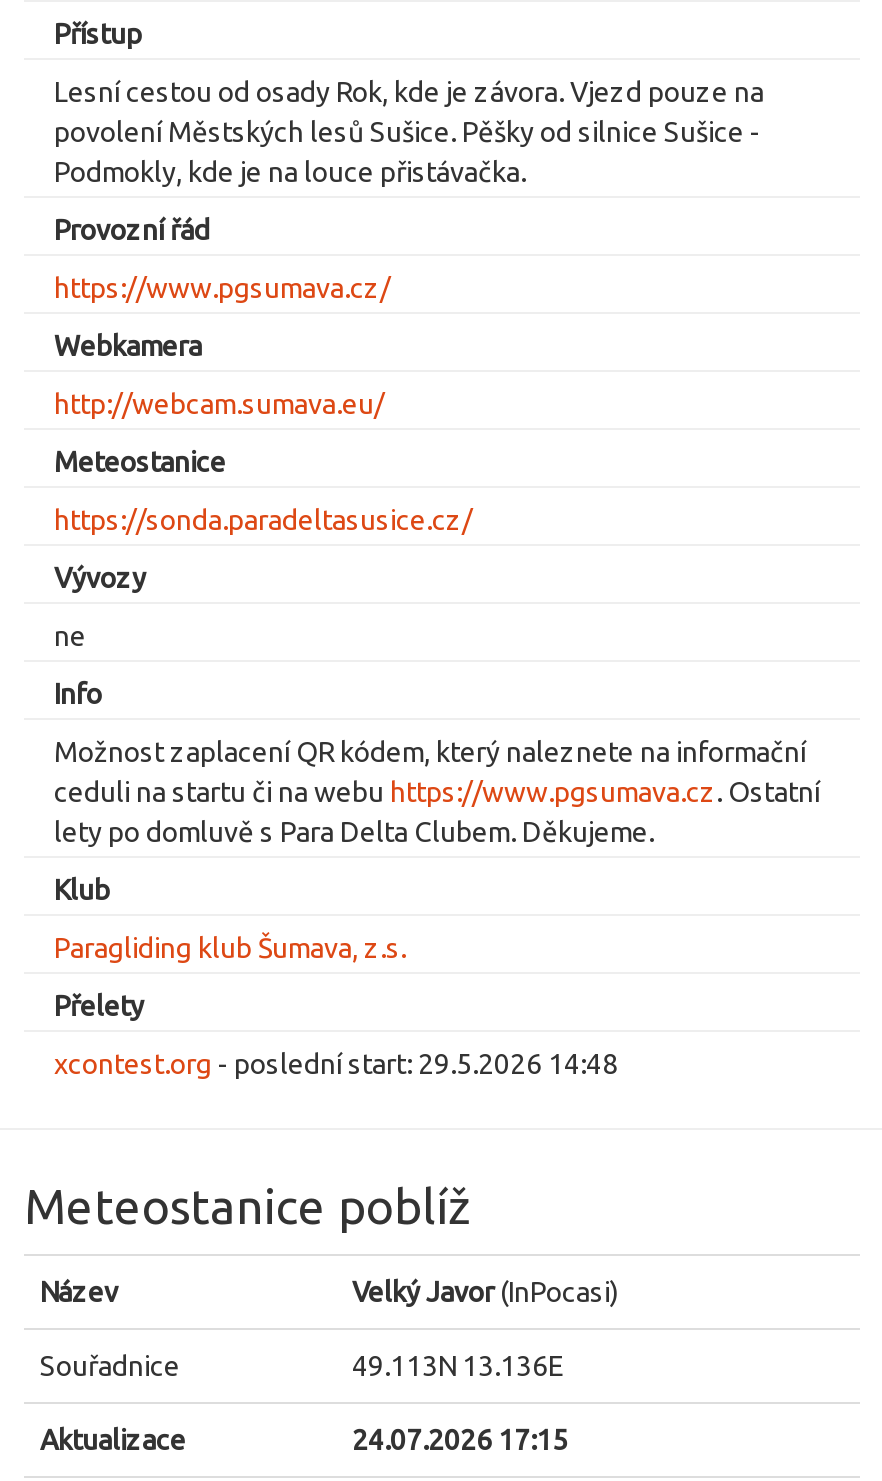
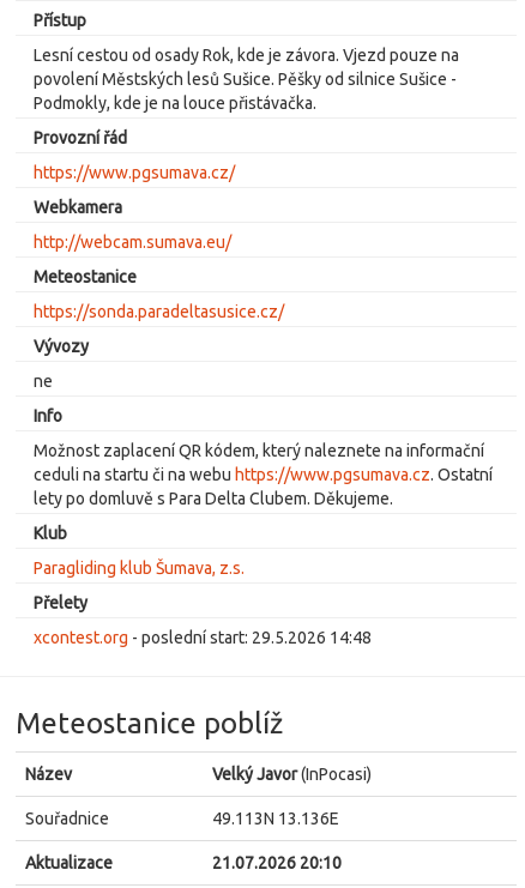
[352,1424,568,1456] 24.07.2026 17:15 -> [212,853,342,872] 21.07.2026 20:10

